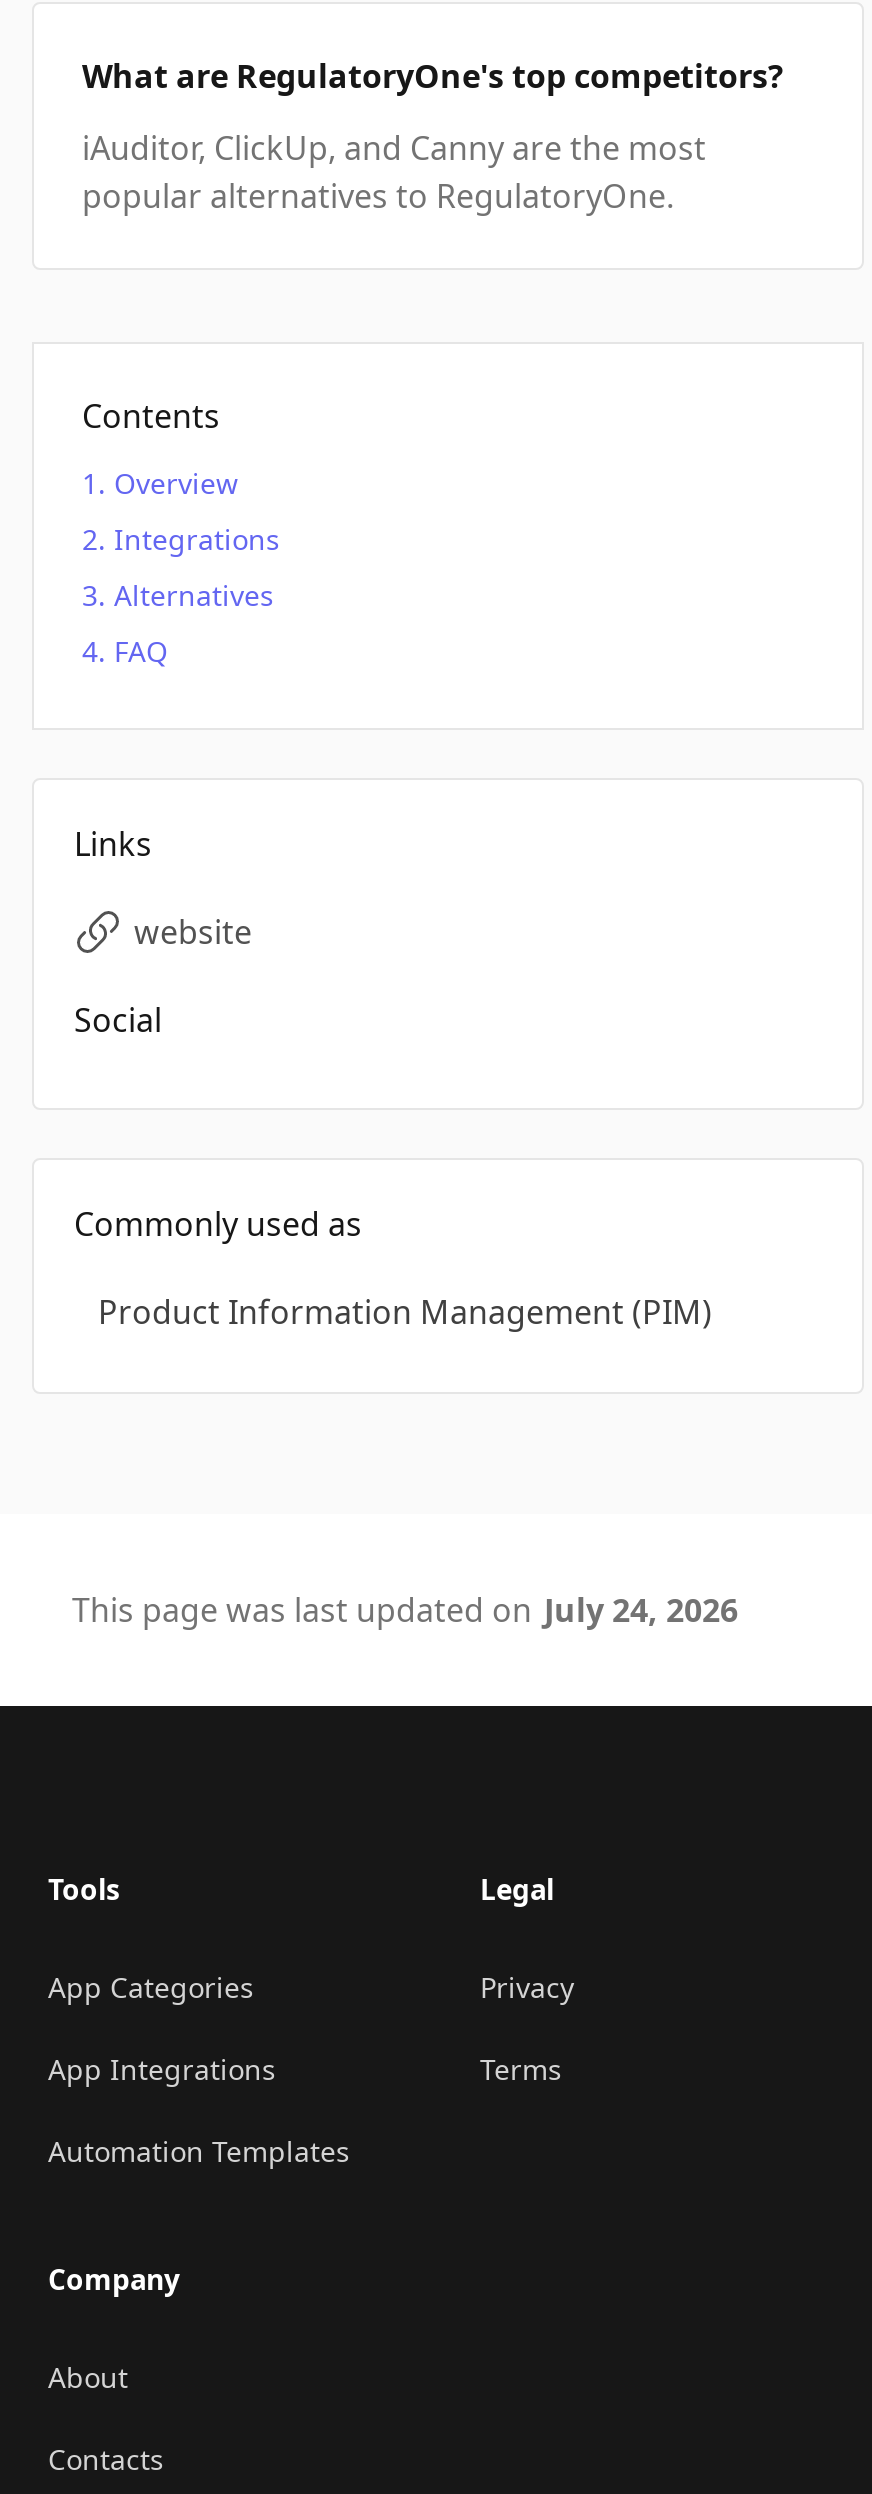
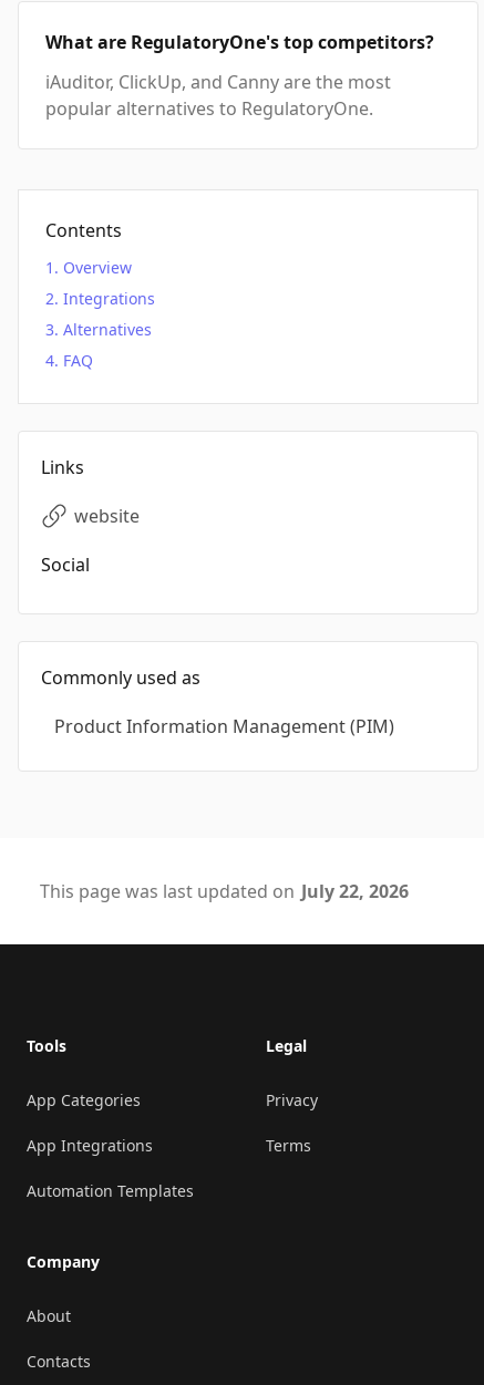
[72,1588,738,1632] This page was last updated on July 24, 2026 -> [40,879,409,903] This page was last updated on July 22, 2026

